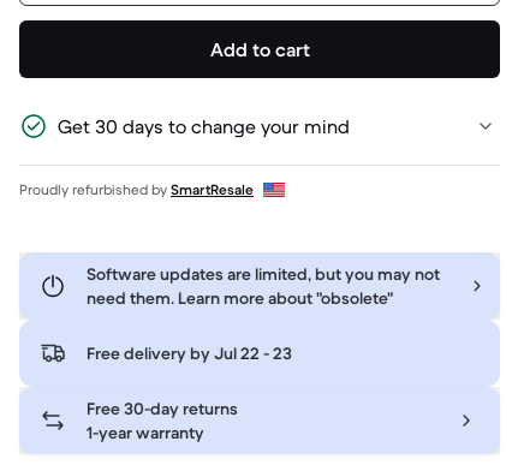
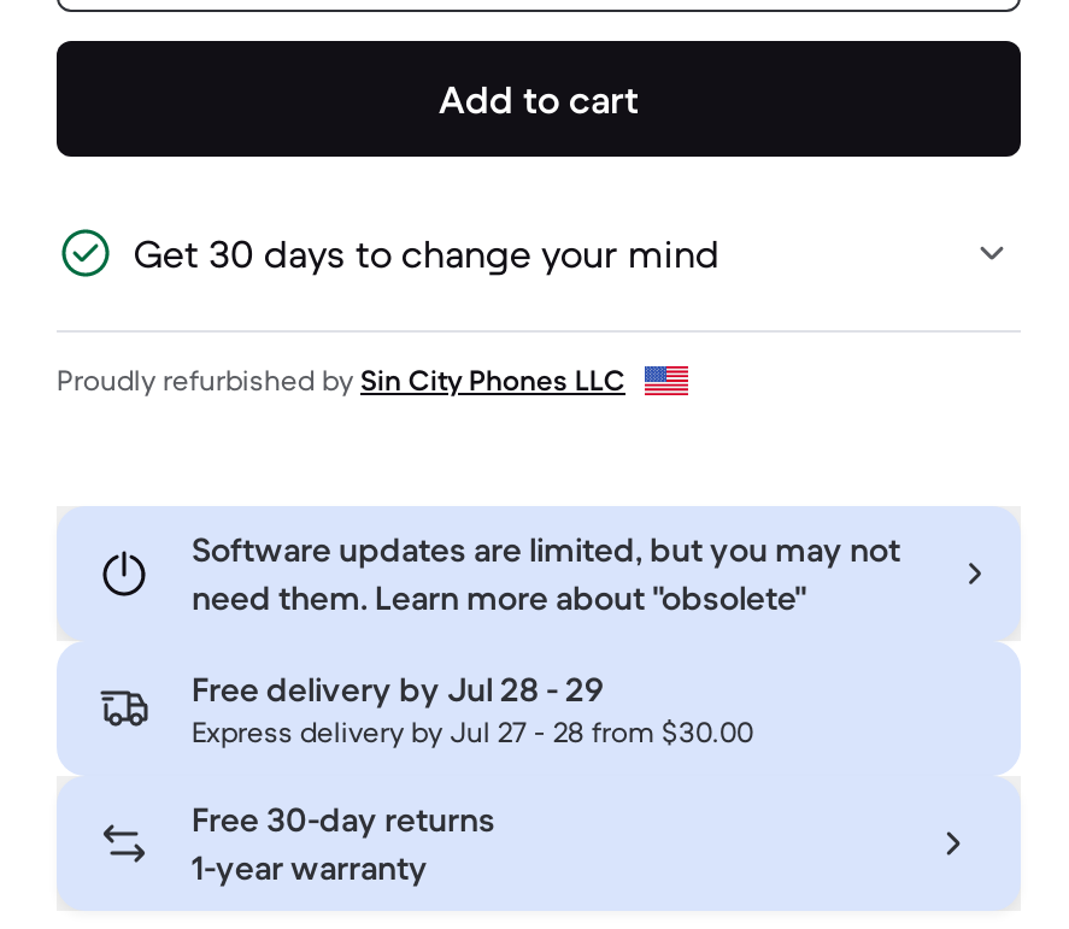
[19,180,254,198] Proudly refurbished by SmartResale -> [57,362,625,398] Proudly refurbished by Sin City Phones LLC
[87,343,292,364] Free delivery by Jul 22 - 23 -> [192,668,753,750] Free delivery by Jul 28 - 29 | Express delivery by Jul 27 - 28 from $30.00

